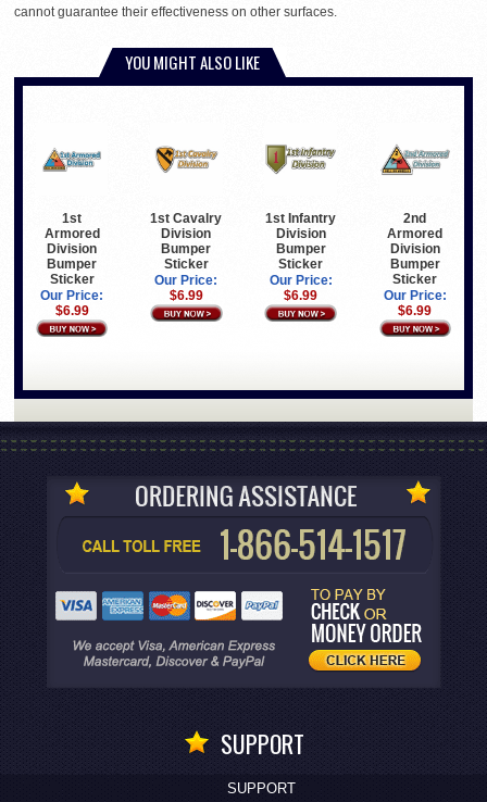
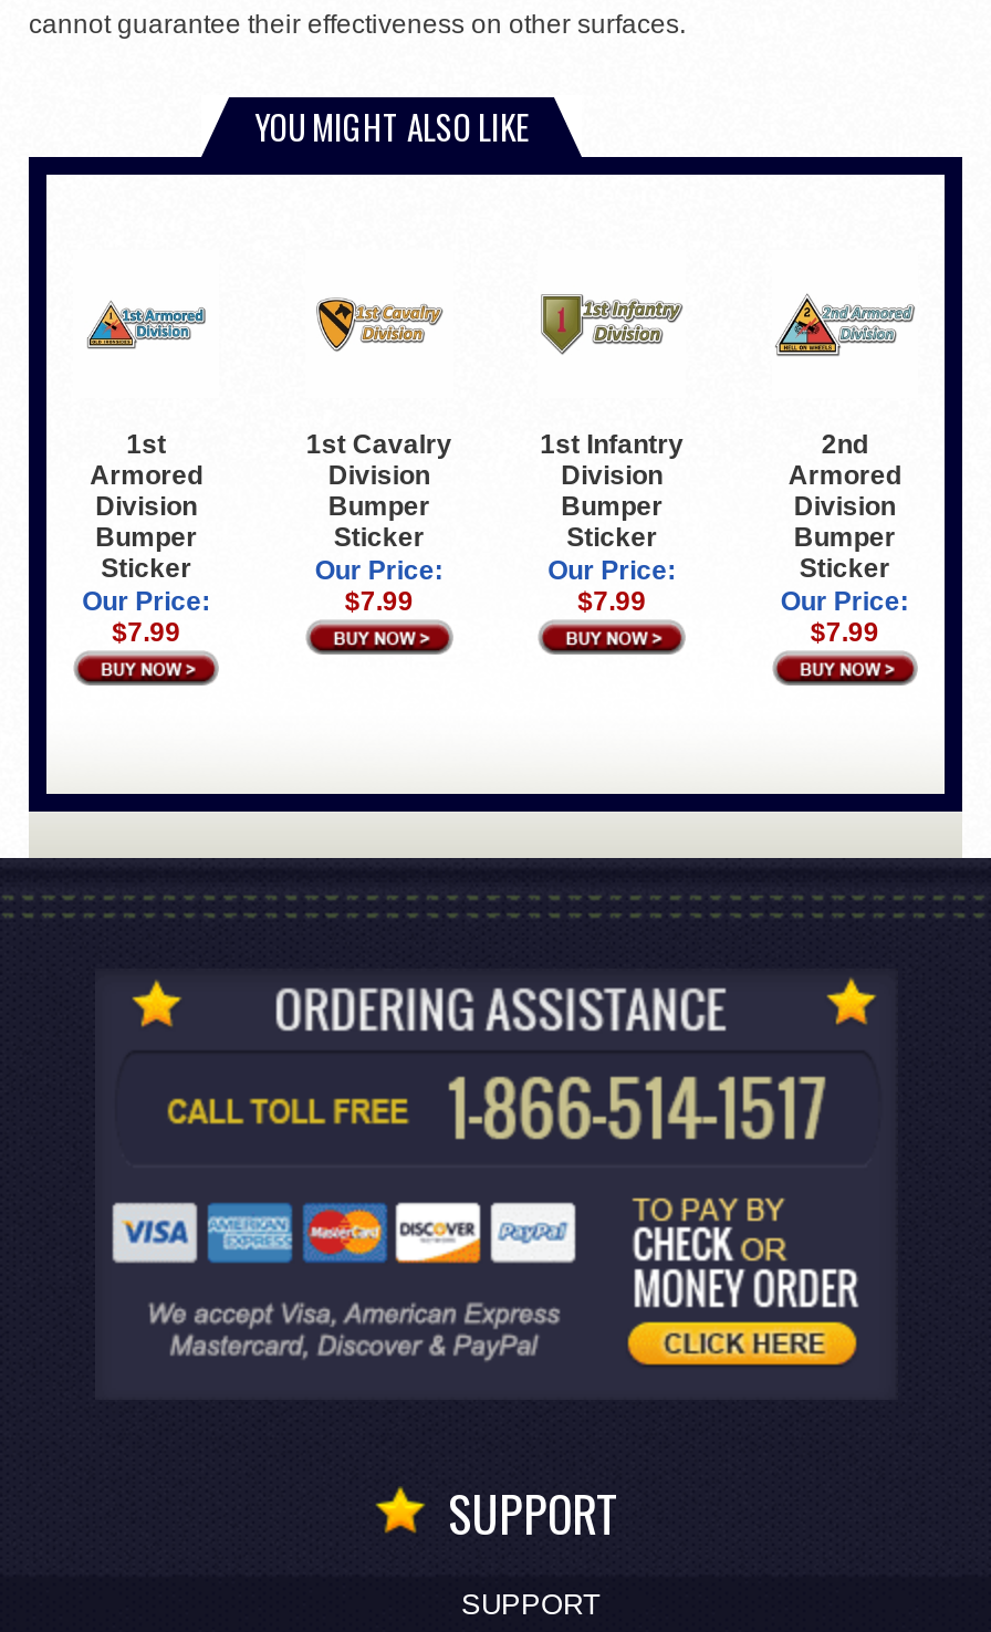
[169,288,203,303] $6.99 -> [345,586,413,617] $7.99
[284,288,318,304] $6.99 -> [578,587,646,618] $7.99
[55,303,89,318] $6.99 -> [112,617,181,648] $7.99
[398,303,432,318] $6.99 -> [810,617,879,648] $7.99

